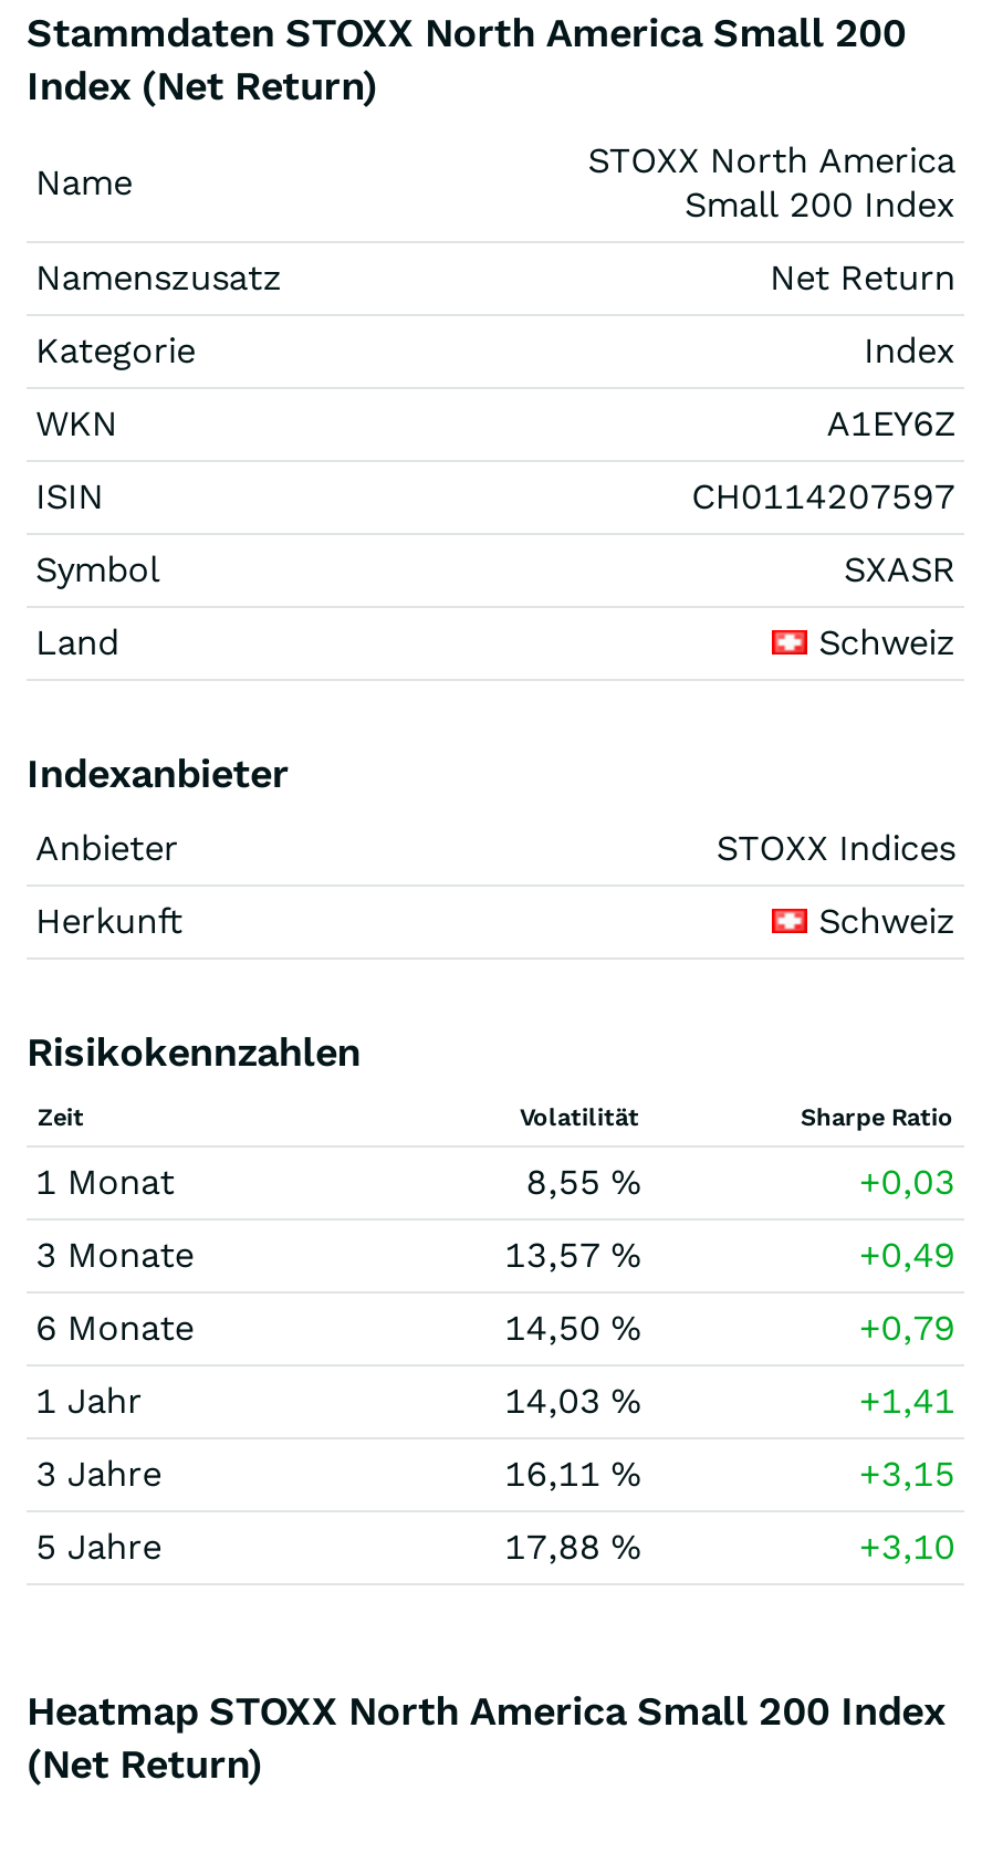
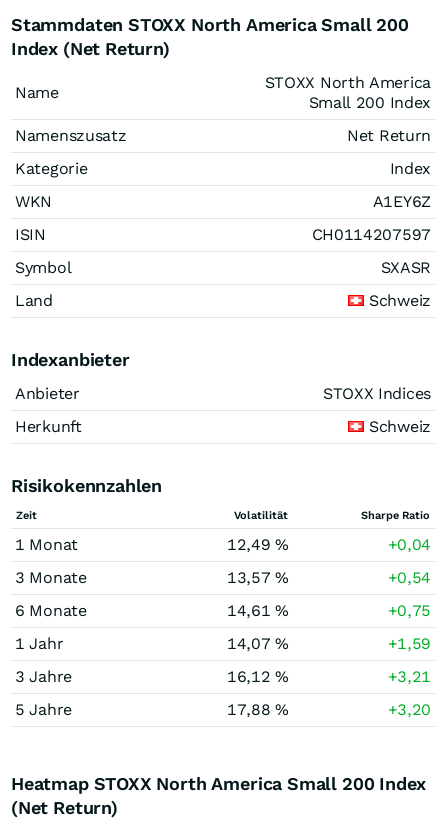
[526,1161,641,1203] 8,55 % -> [227,535,289,554] 12,49 %
[859,1161,955,1203] +0,03 -> [387,535,431,554] +0,04
[859,1234,955,1276] +0,49 -> [387,568,431,587] +0,54
[504,1307,641,1349] 14,50 % -> [227,601,289,620] 14,61 %
[859,1307,955,1349] +0,79 -> [387,601,431,620] +0,75
[504,1380,641,1422] 14,03 % -> [227,634,289,653] 14,07 %
[859,1380,955,1422] +1,41 -> [387,634,431,653] +1,59
[504,1453,641,1495] 16,11 % -> [227,667,289,686] 16,12 %
[859,1453,955,1495] +3,15 -> [387,667,431,686] +3,21
[859,1526,955,1568] +3,10 -> [387,700,431,719] +3,20

